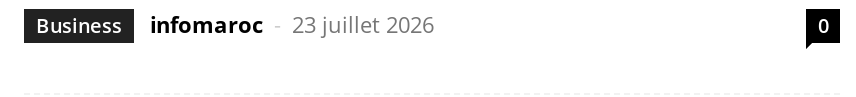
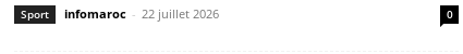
[36,9,434,39] Business | infomaroc - 23 juillet 2026 -> [21,5,219,21] Sport | infomaroc - 22 juillet 2026

